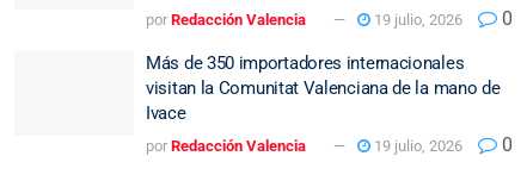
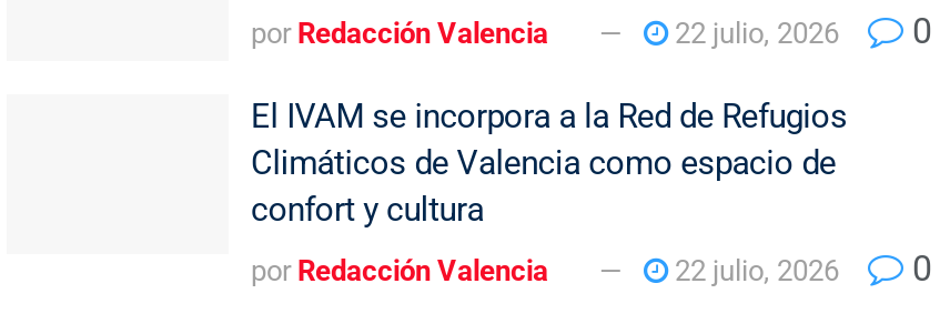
[370,7,513,29] 19 julio, 2026 0 -> [668,9,932,51] 22 julio, 2026 0
[146,52,500,123] Más de 350 importadores internacionales | visitan la Comunitat Valenciana de la mano de | Ivace -> [251,97,847,230] El IVAM se incorpora a la Red de Refugios | Climáticos de Valencia como espacio de | confort y cultura
[370,133,513,156] 19 julio, 2026 0 -> [668,248,932,290] 22 julio, 2026 0

